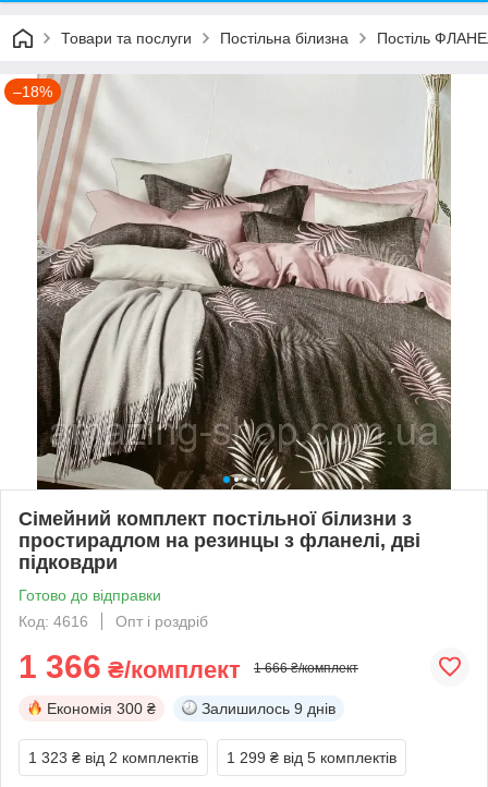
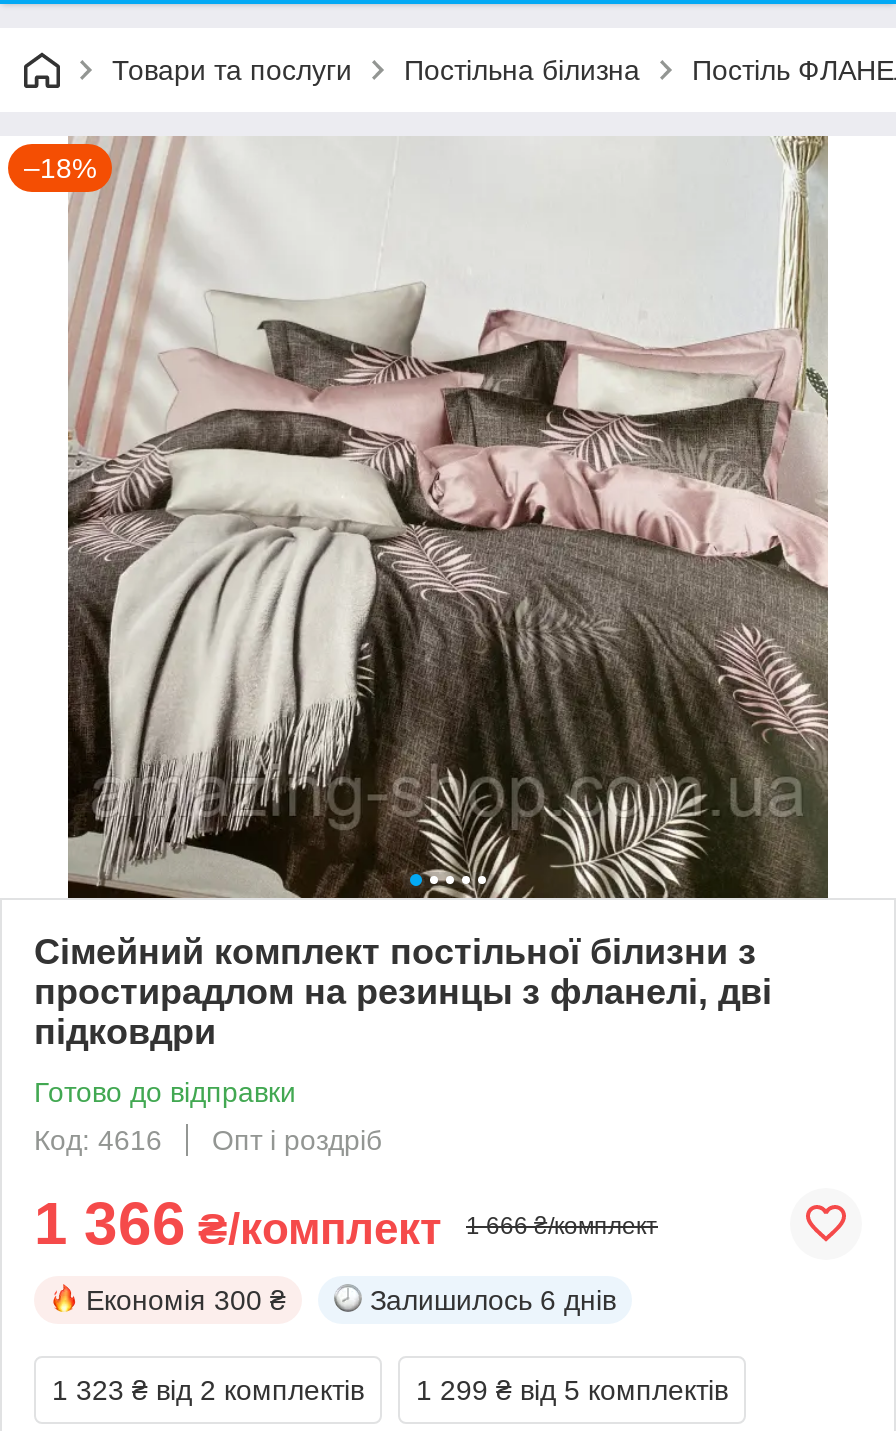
[202,700,335,717] Залишилось 9 днів -> [370,1284,616,1316] Залишилось 6 днів

